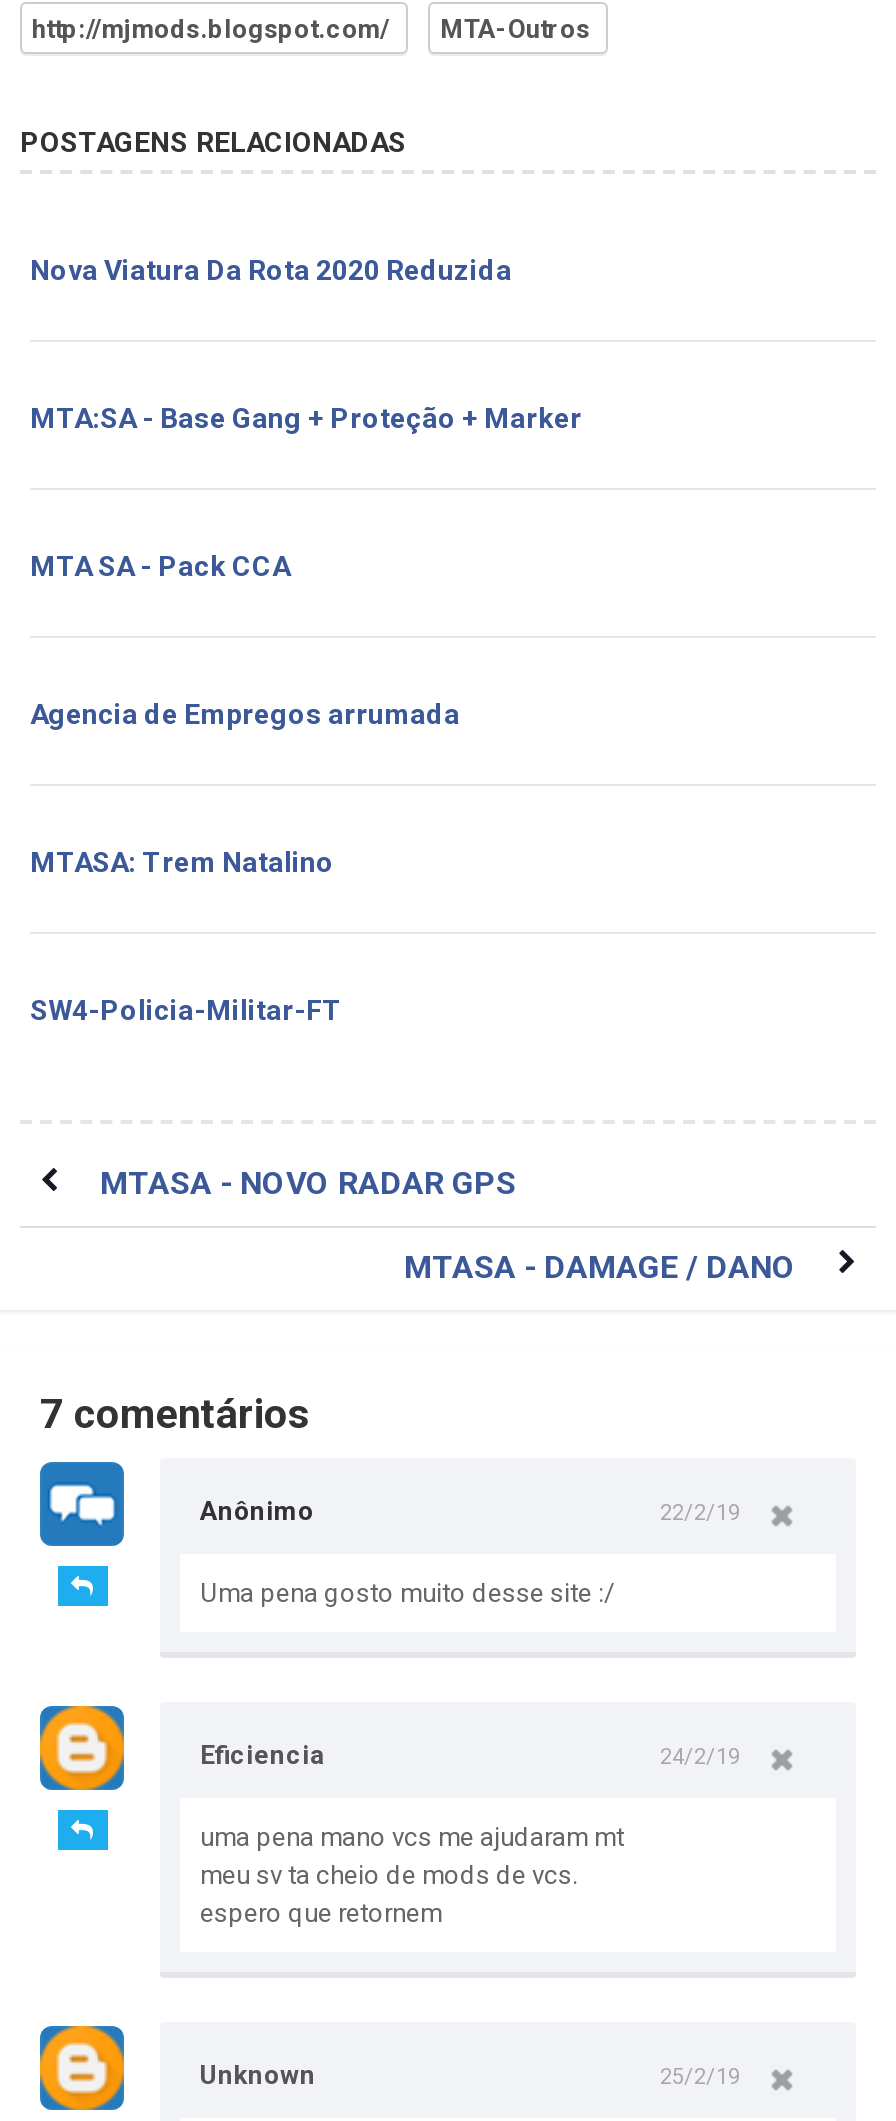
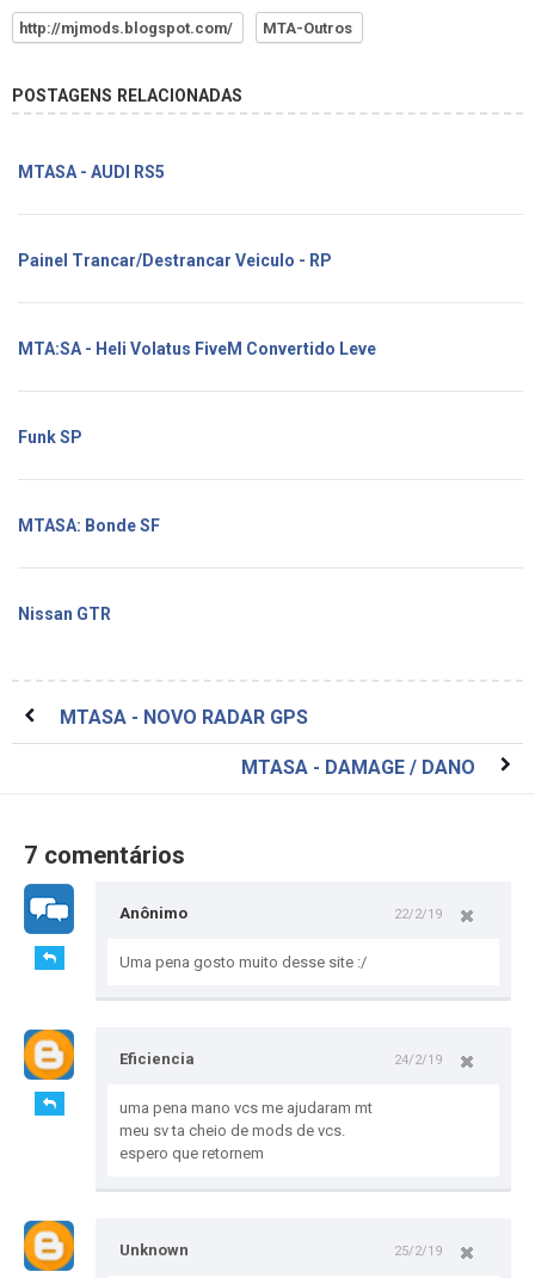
[30,253,512,285] Nova Viatura Da Rota 2020 Reduzida -> [18,162,165,181] MTASA - AUDI RS5
[30,401,582,433] MTA:SA - Base Gang + Proteção + Marker -> [18,250,332,269] Painel Trancar/Destrancar Veiculo - RP
[30,549,290,581] MTA SA - Pack CCA -> [18,339,376,358] MTA:SA - Heli Volatus FiveM Convertido Leve
[30,697,460,729] Agencia de Empregos arrumada -> [18,427,82,446] Funk SP
[30,845,334,877] MTASA: Trem Natalino -> [18,515,160,534] MTASA: Bonde SF
[30,993,342,1025] SW4-Policia-Militar-FT -> [18,604,111,623] Nissan GTR

